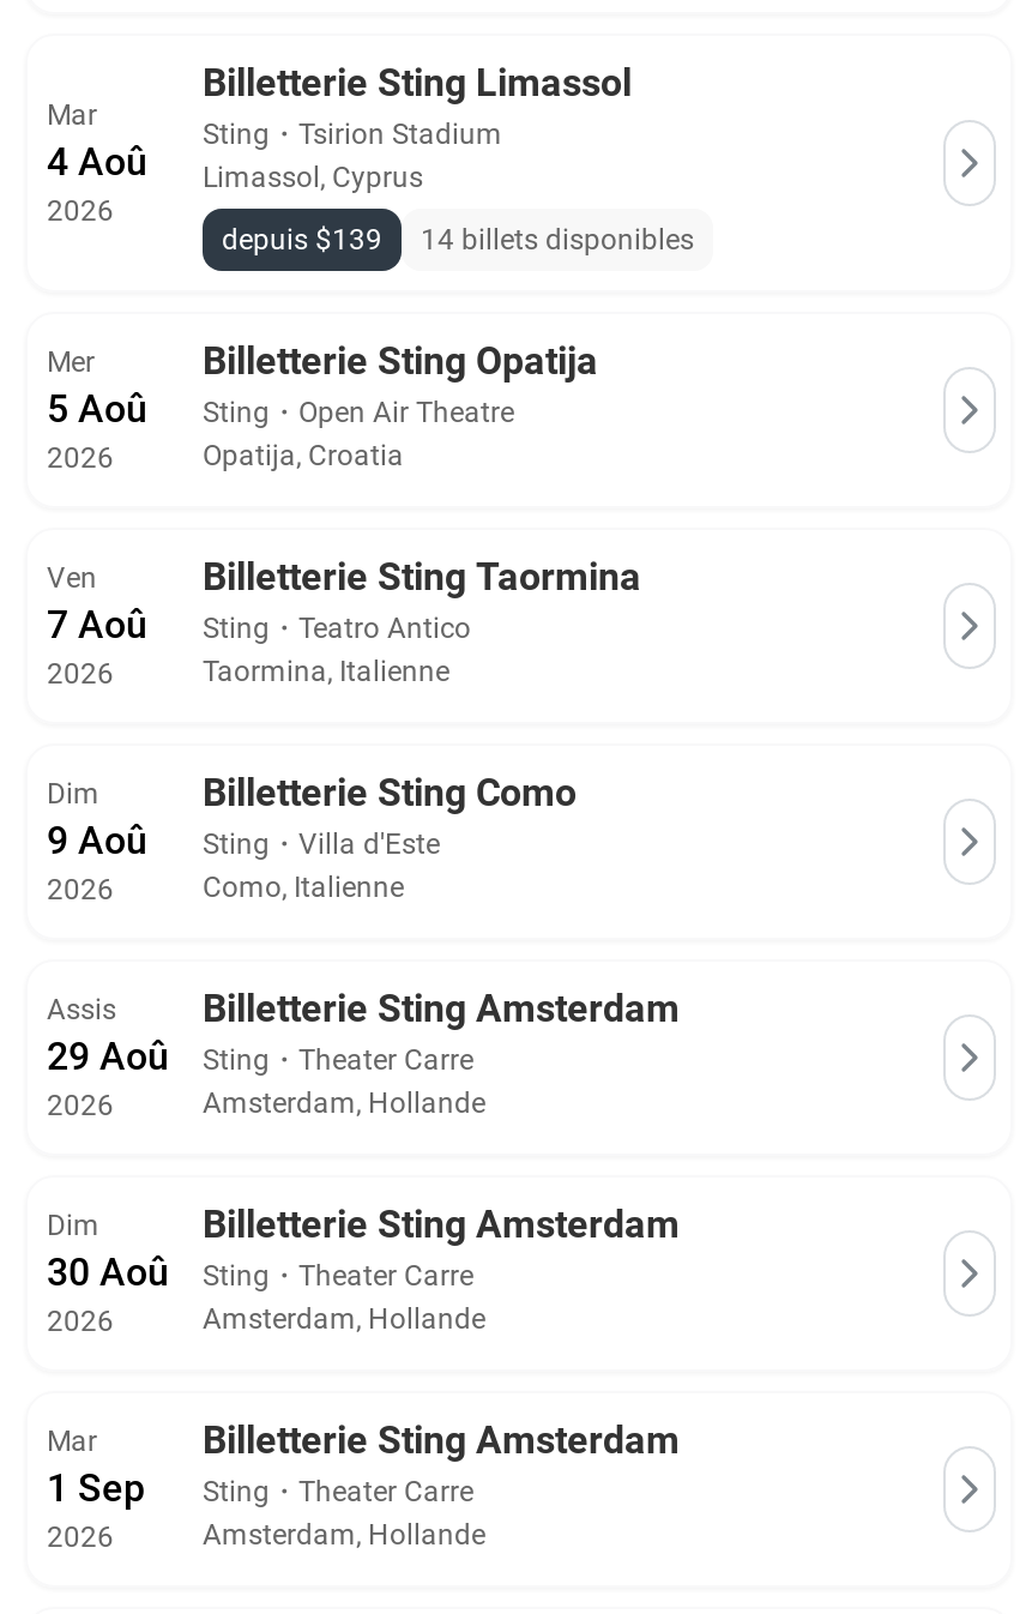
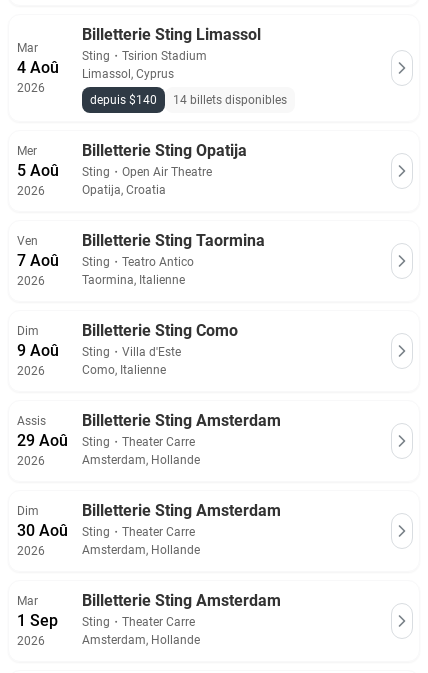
[222,223,694,257] depuis $139 14 billets disponibles -> [90,93,287,107] depuis $140 14 billets disponibles

